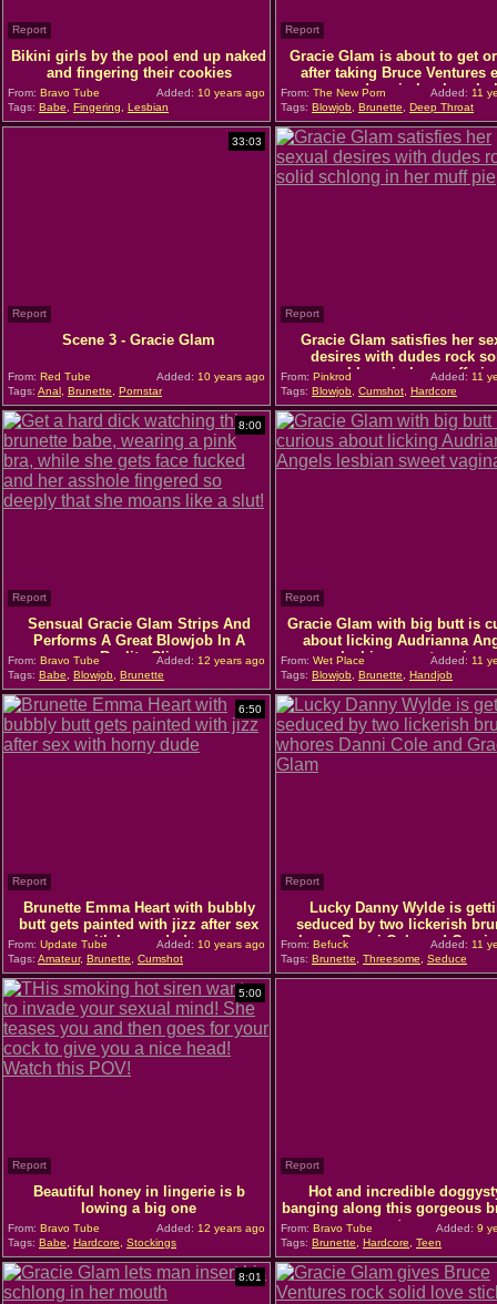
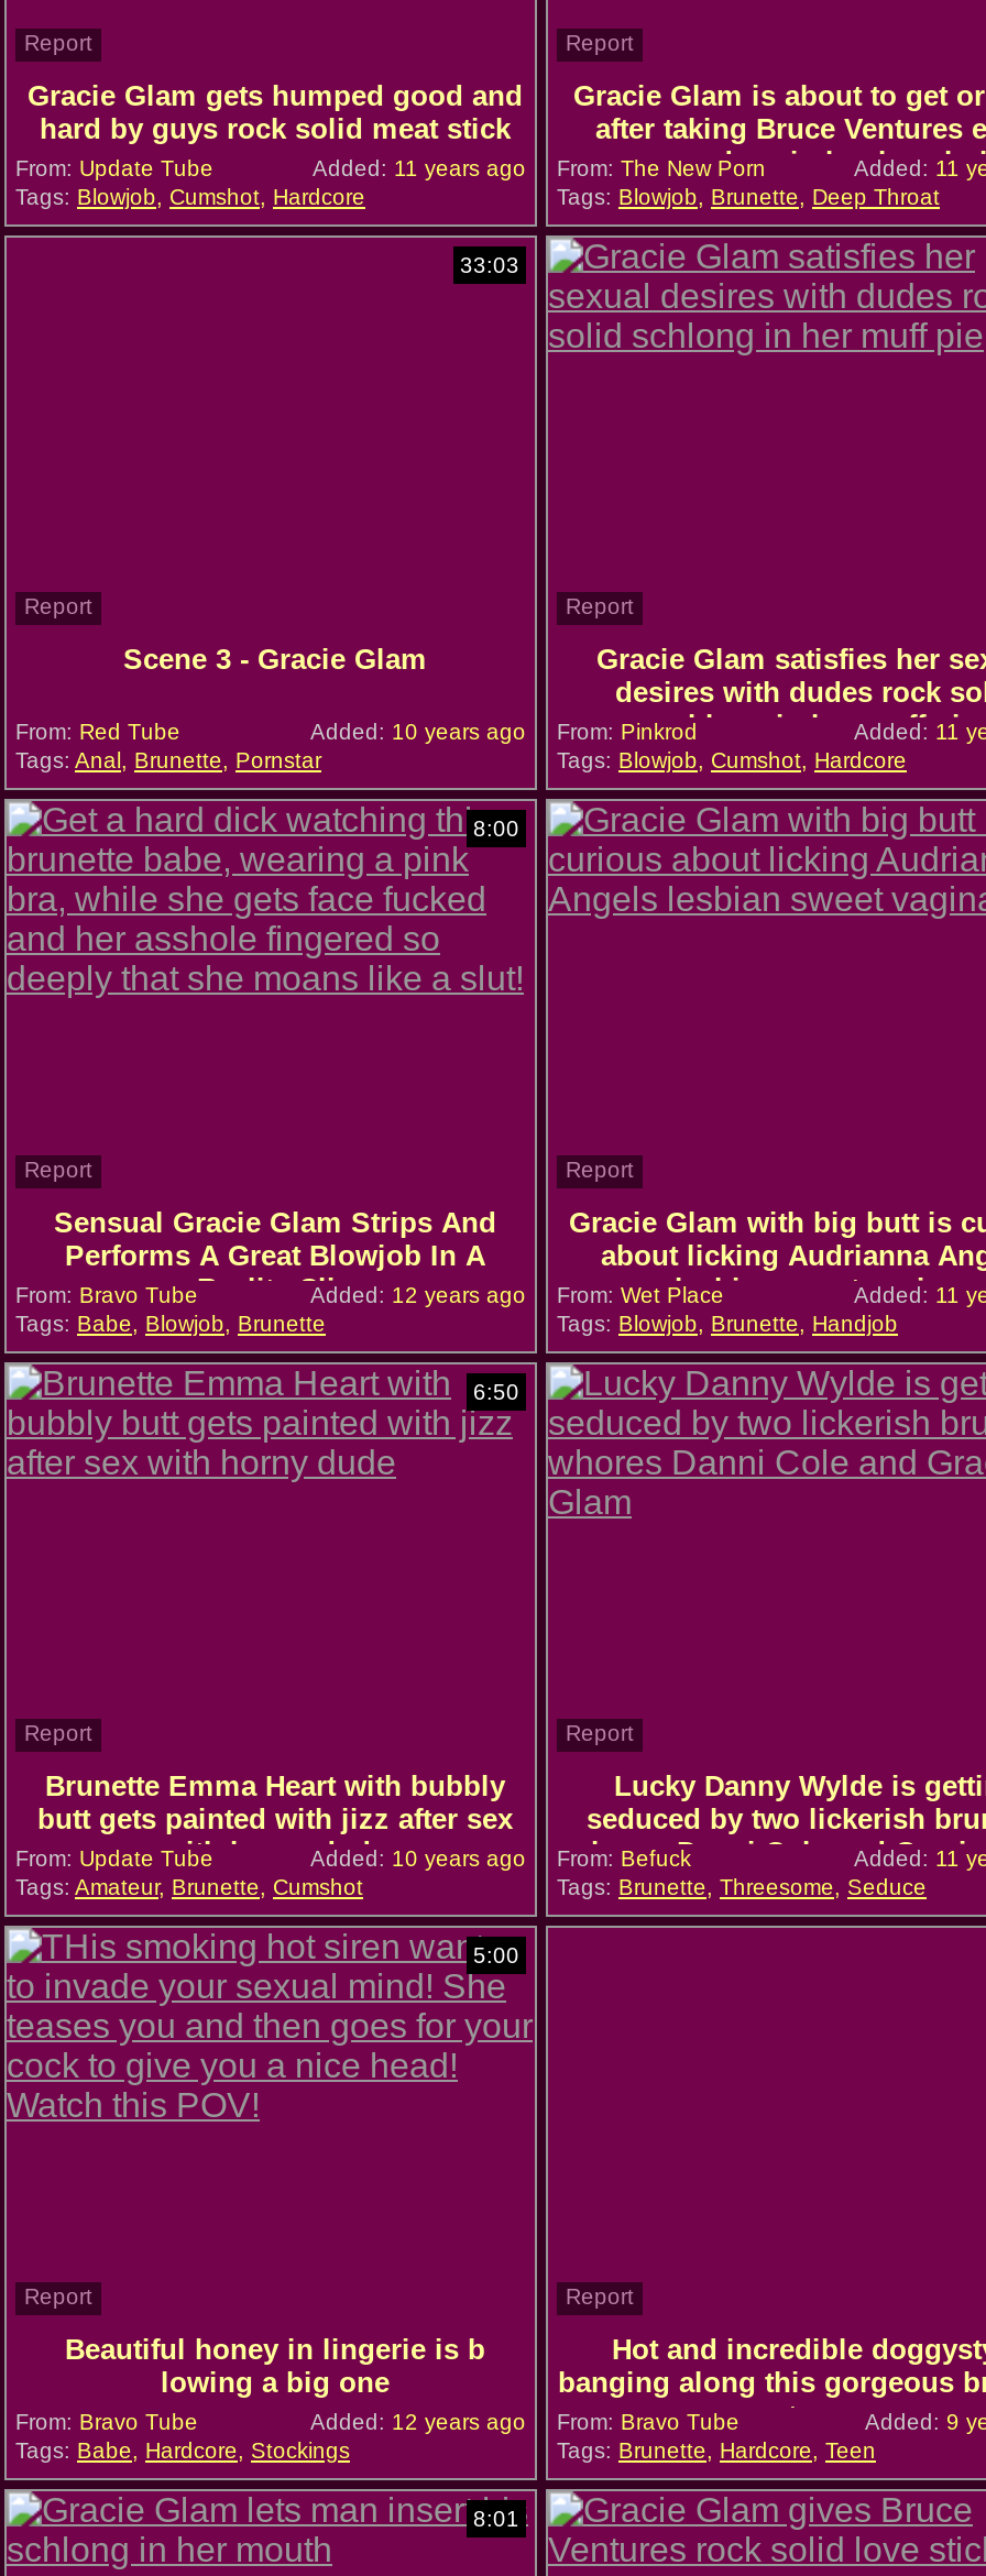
[11,48,266,81] Bikini girls by the pool end up naked | and fingering their cookies -> [28,79,523,145] Gracie Glam gets humped good and | hard by guys rock solid meat stick
[8,86,265,113] Added: 10 years ago | Tags: Babe, Fingering, Lesbian -> [15,156,526,209] Added: 11 years ago | Tags: Blowjob, Cumshot, Hardcore
[8,86,100,99] From: Bravo Tube -> [15,156,213,180] From: Update Tube

